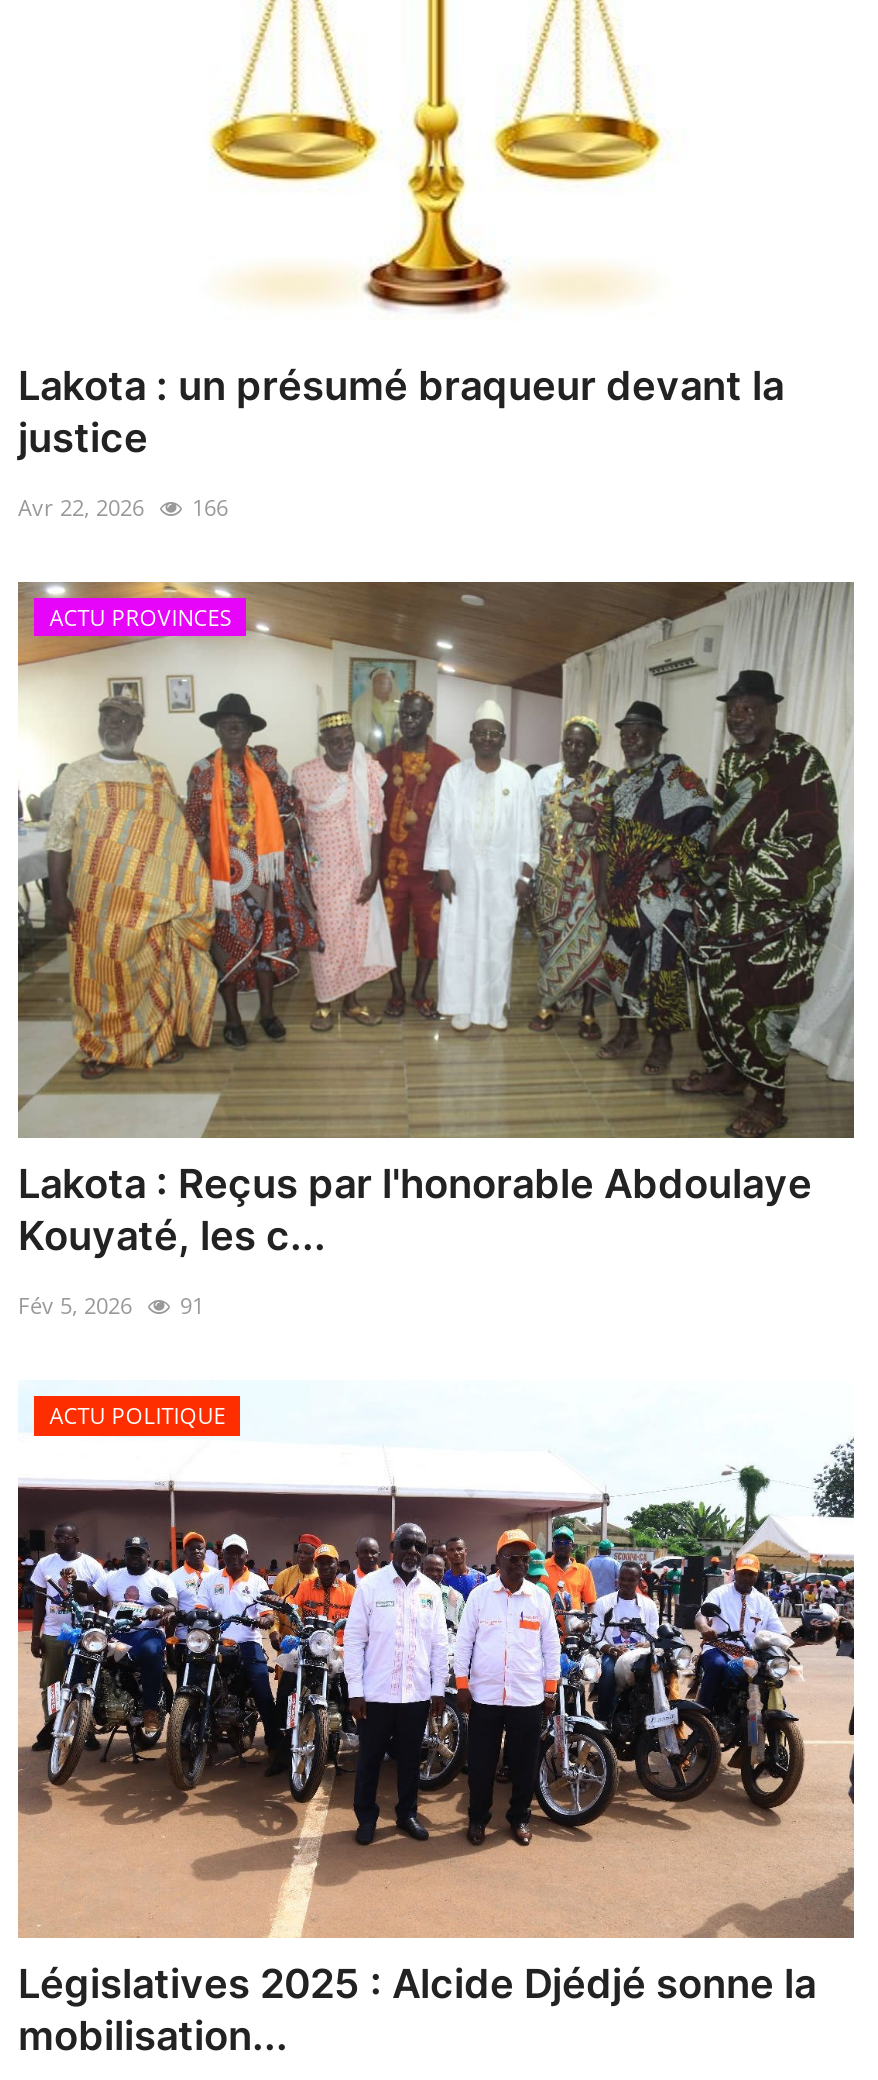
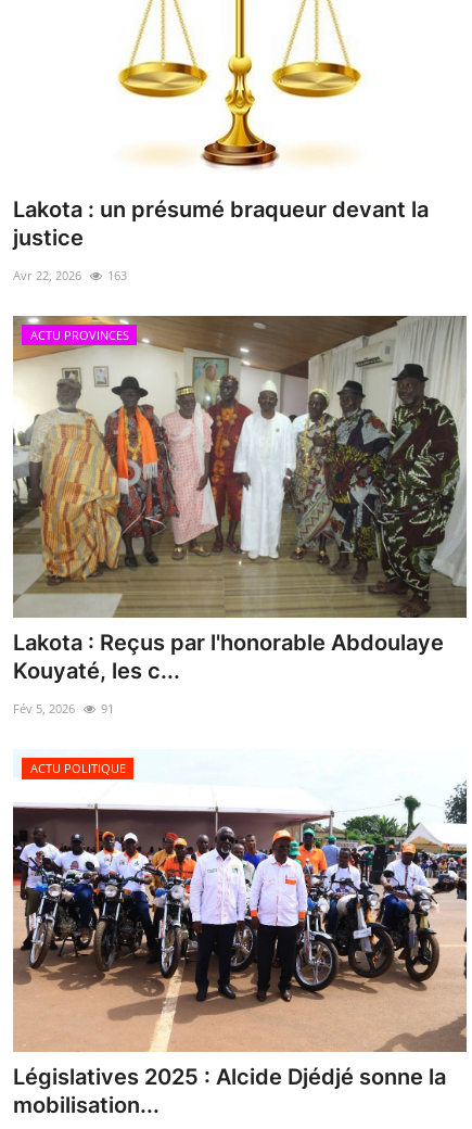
[192,491,228,521] 166 -> [107,267,127,283] 163

